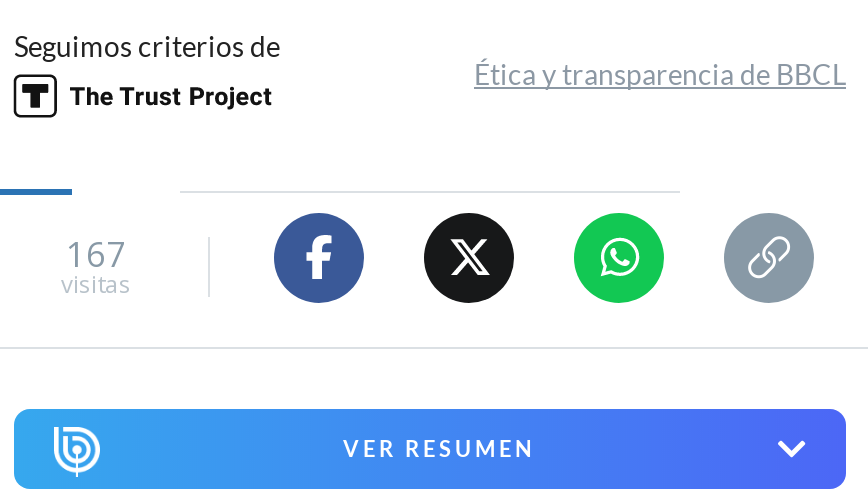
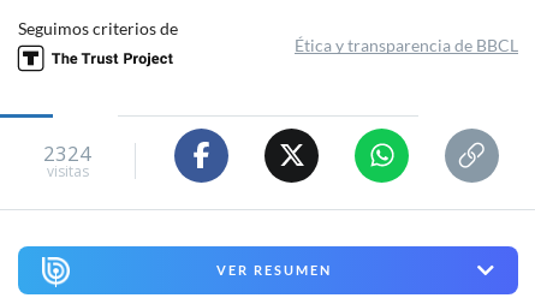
[66,231,126,277] 167 -> [43,140,91,167] 2324

